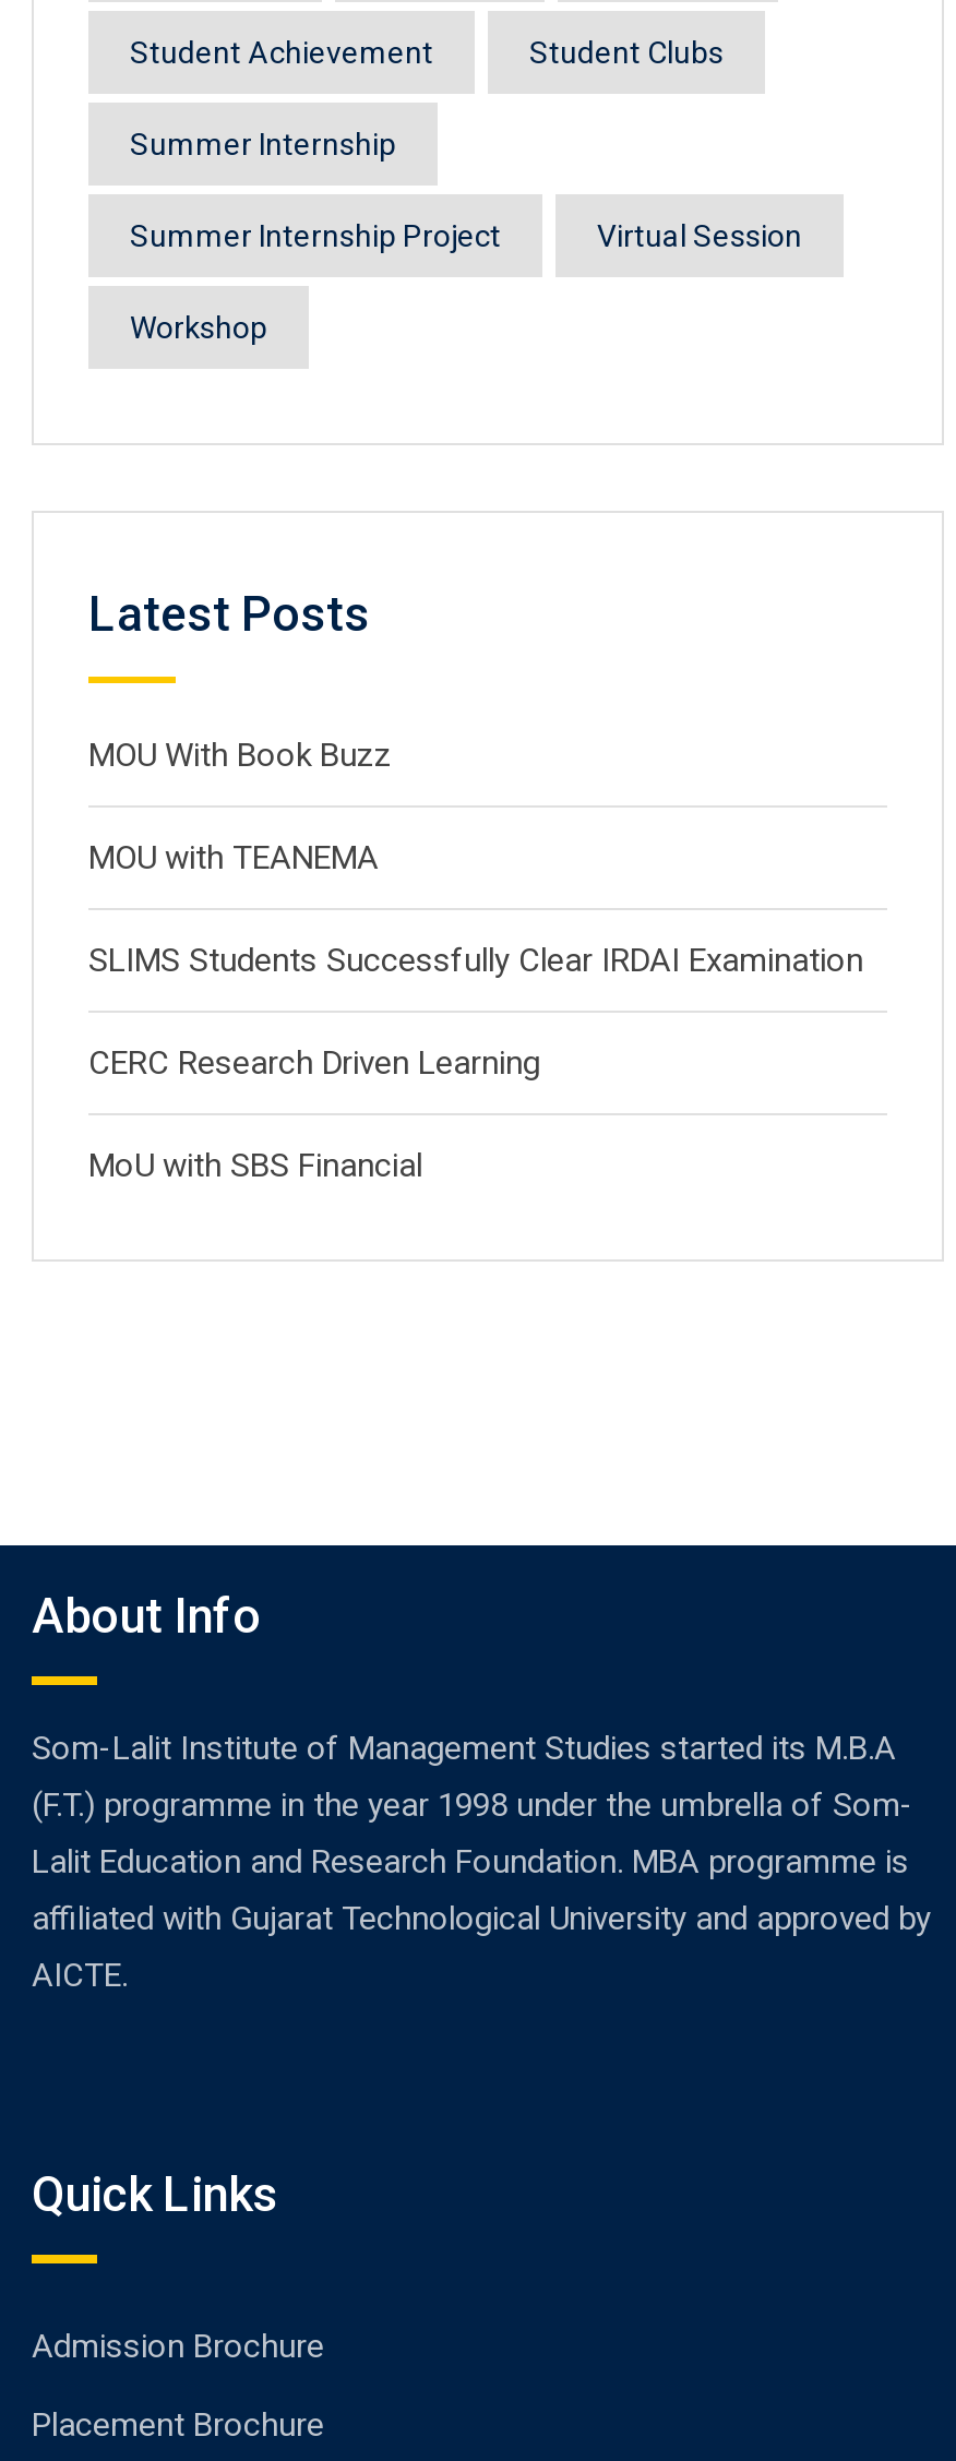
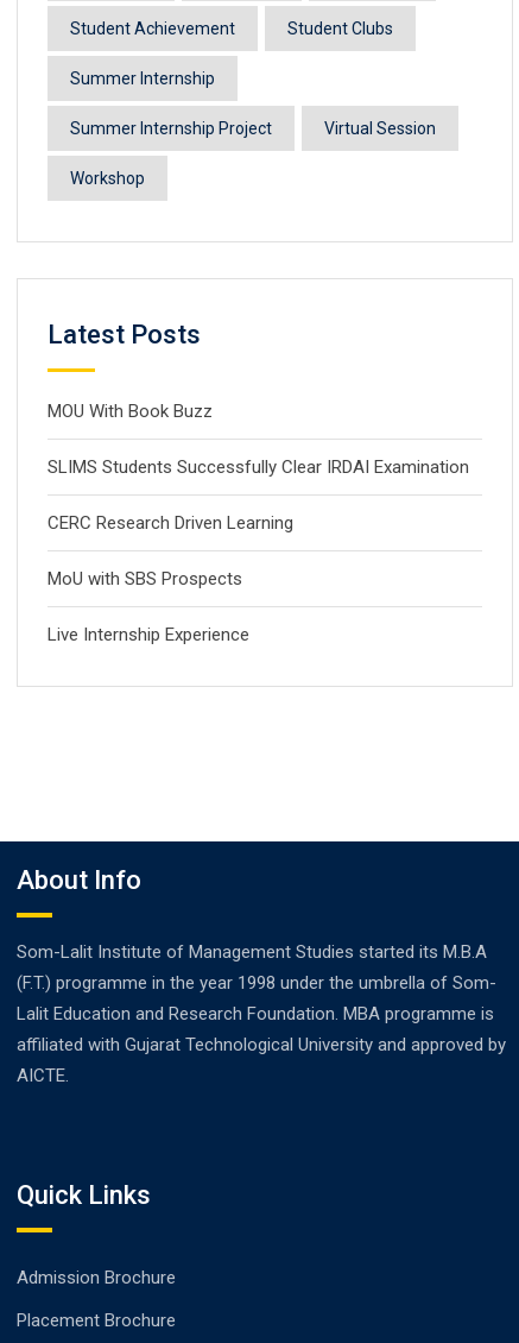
[88,838,379,877] MOU with TEANEMA -> none
moved [88,941,863,1083] -> [48,456,469,534]: SLIMS Students Successfully Clear IRDAI Examination | CERC Research Driven Learning
[88,1146,422,1185] MoU with SBS Financial -> [48,568,249,645] MoU with SBS Prospects | Live Internship Experience

